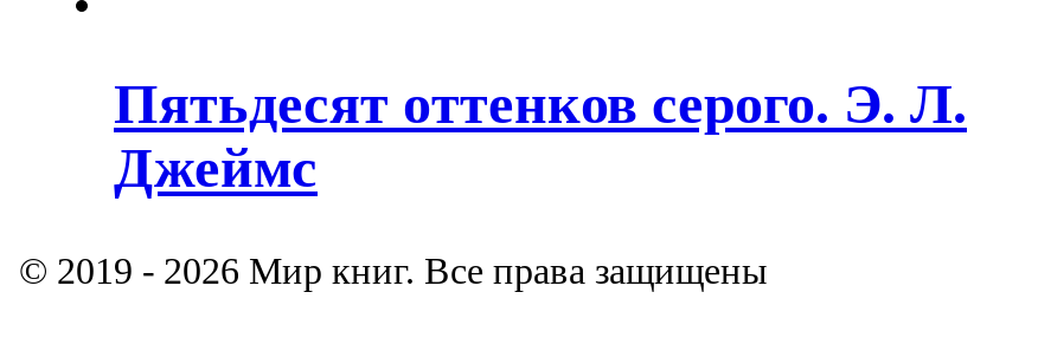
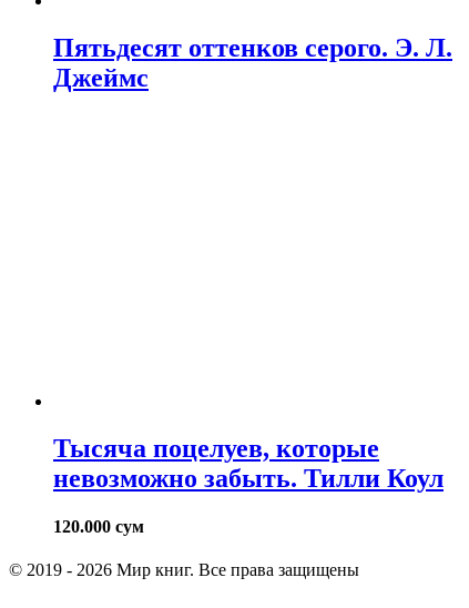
none -> [53,434,443,536] Тысяча поцелуев, которые | невозможно забыть. Тилли Коул | 120.000 сум

